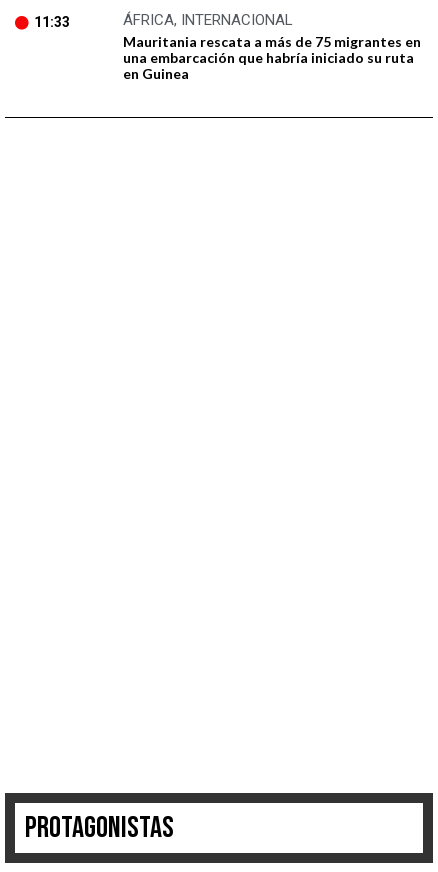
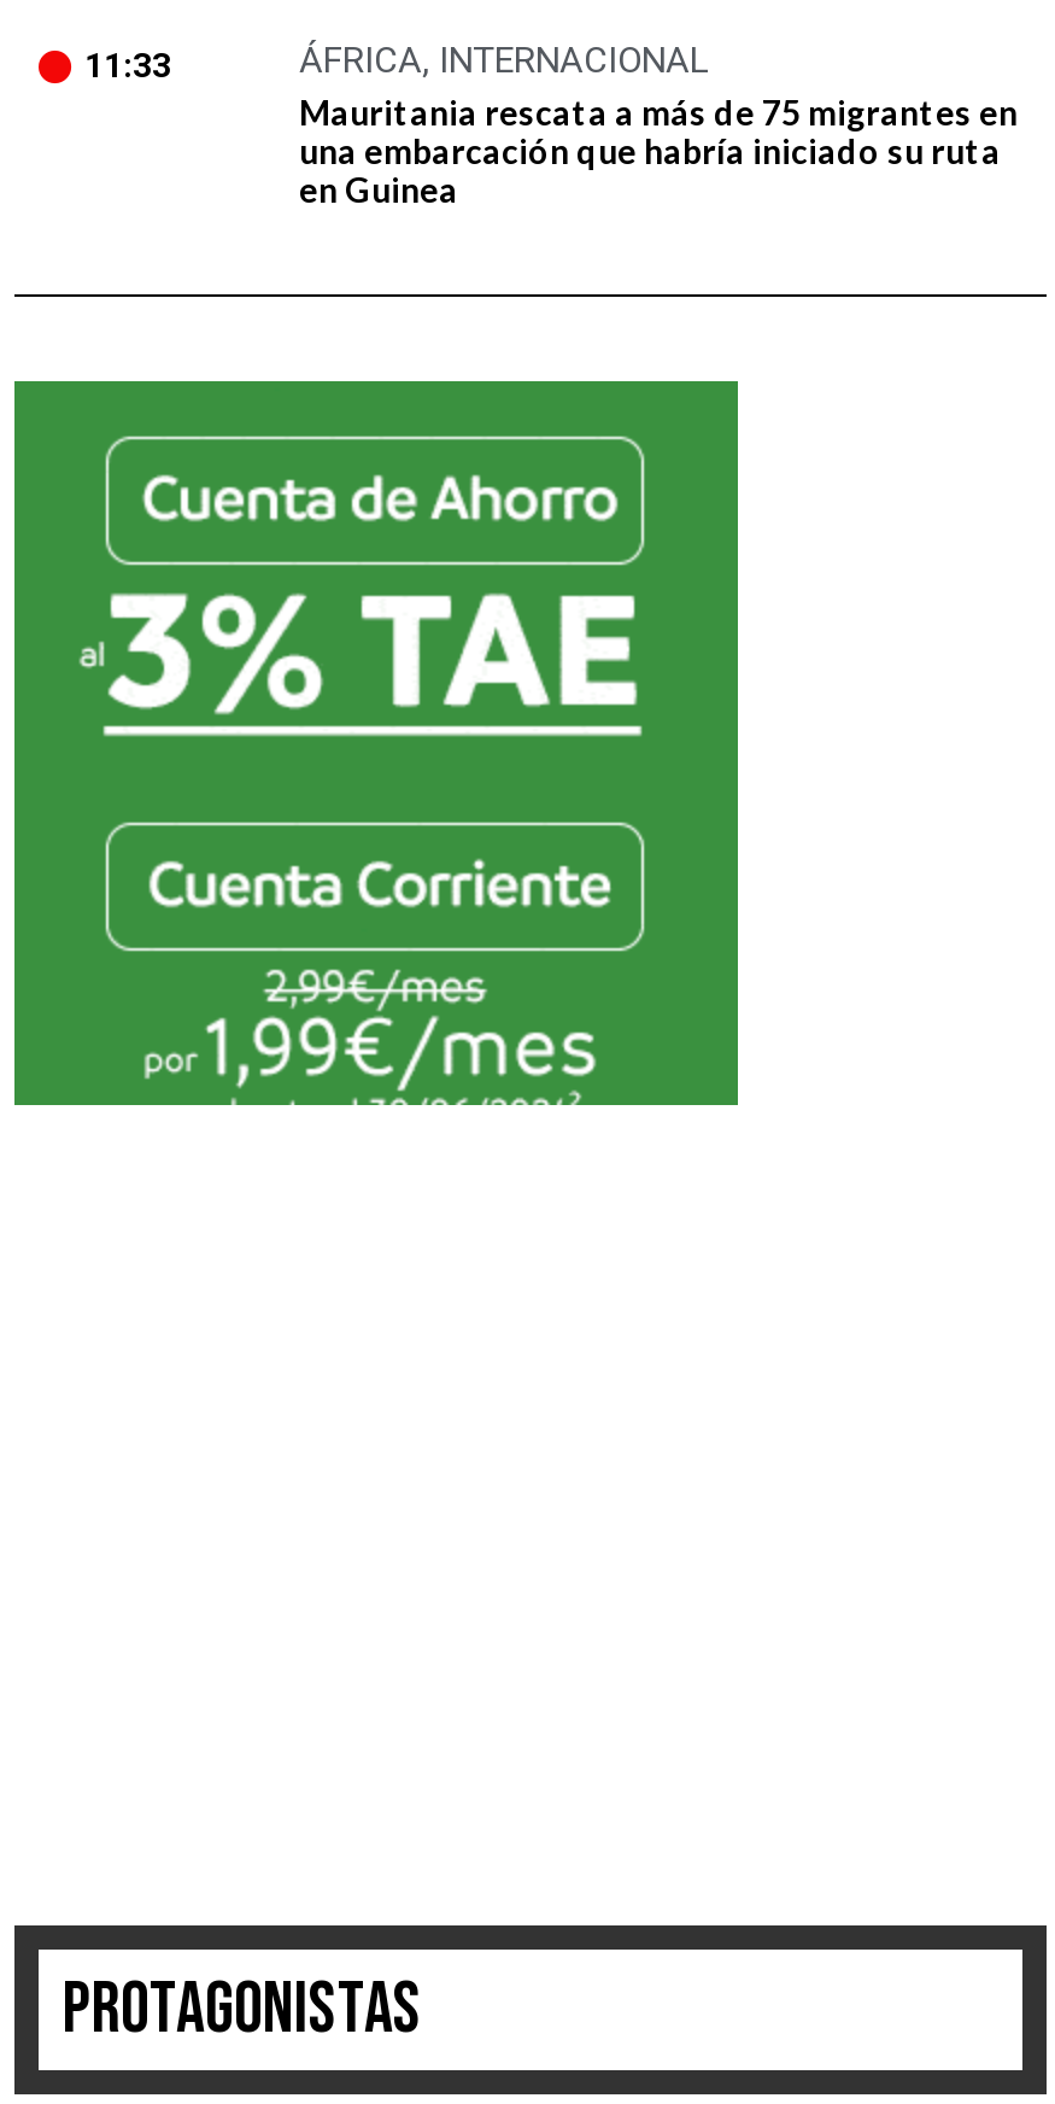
none -> [12,379,740,1107] [image]

